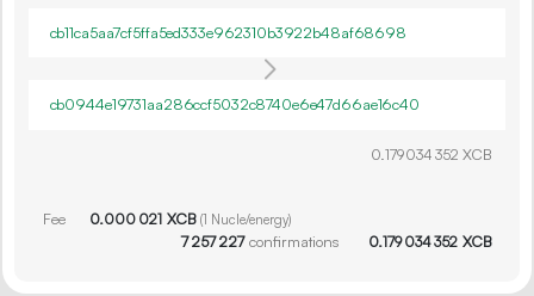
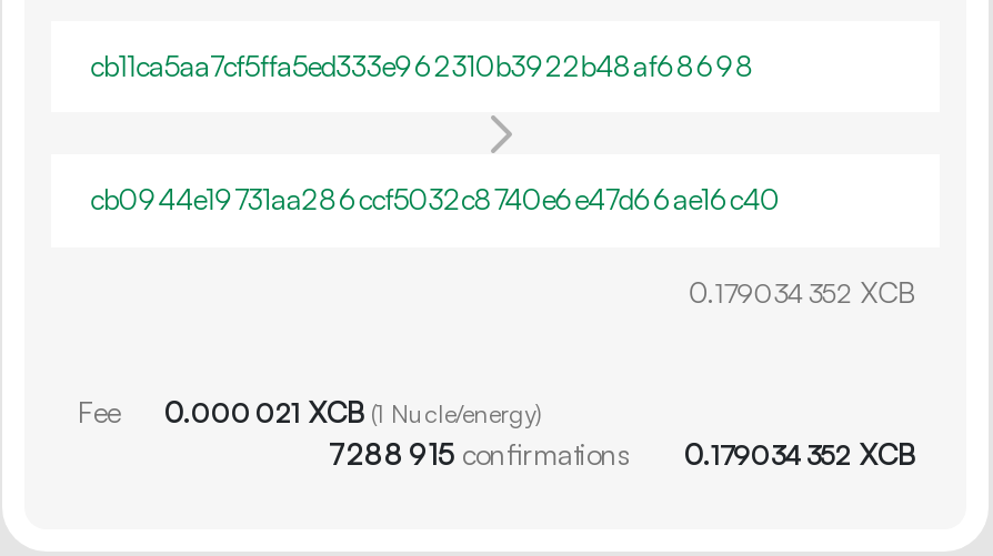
[181,231,340,251] 7 257 227 confirmations -> [329,436,631,471] 7 288 915 confirmations

